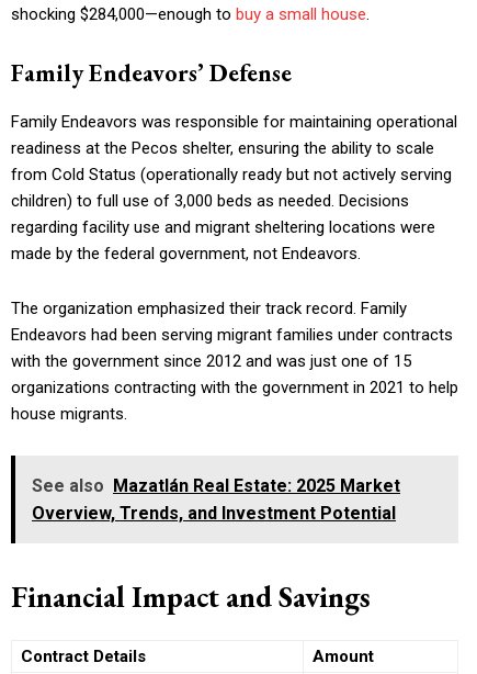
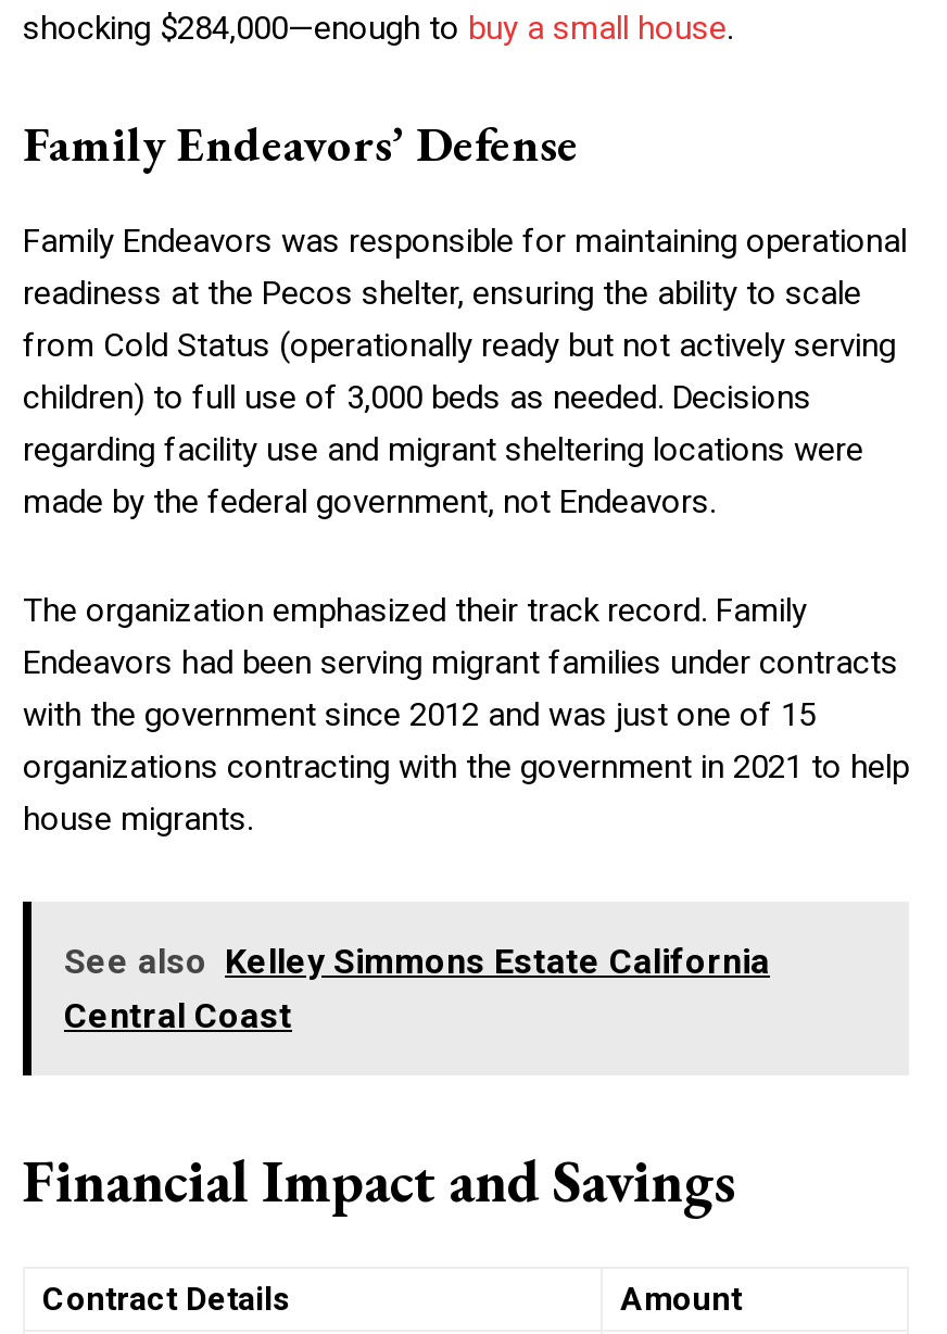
[32,475,400,523] See also Mazatlán Real Estate: 2025 Market | Overview, Trends, and Investment Potential -> [64,940,770,1035] See also Kelley Simmons Estate California | Central Coast

